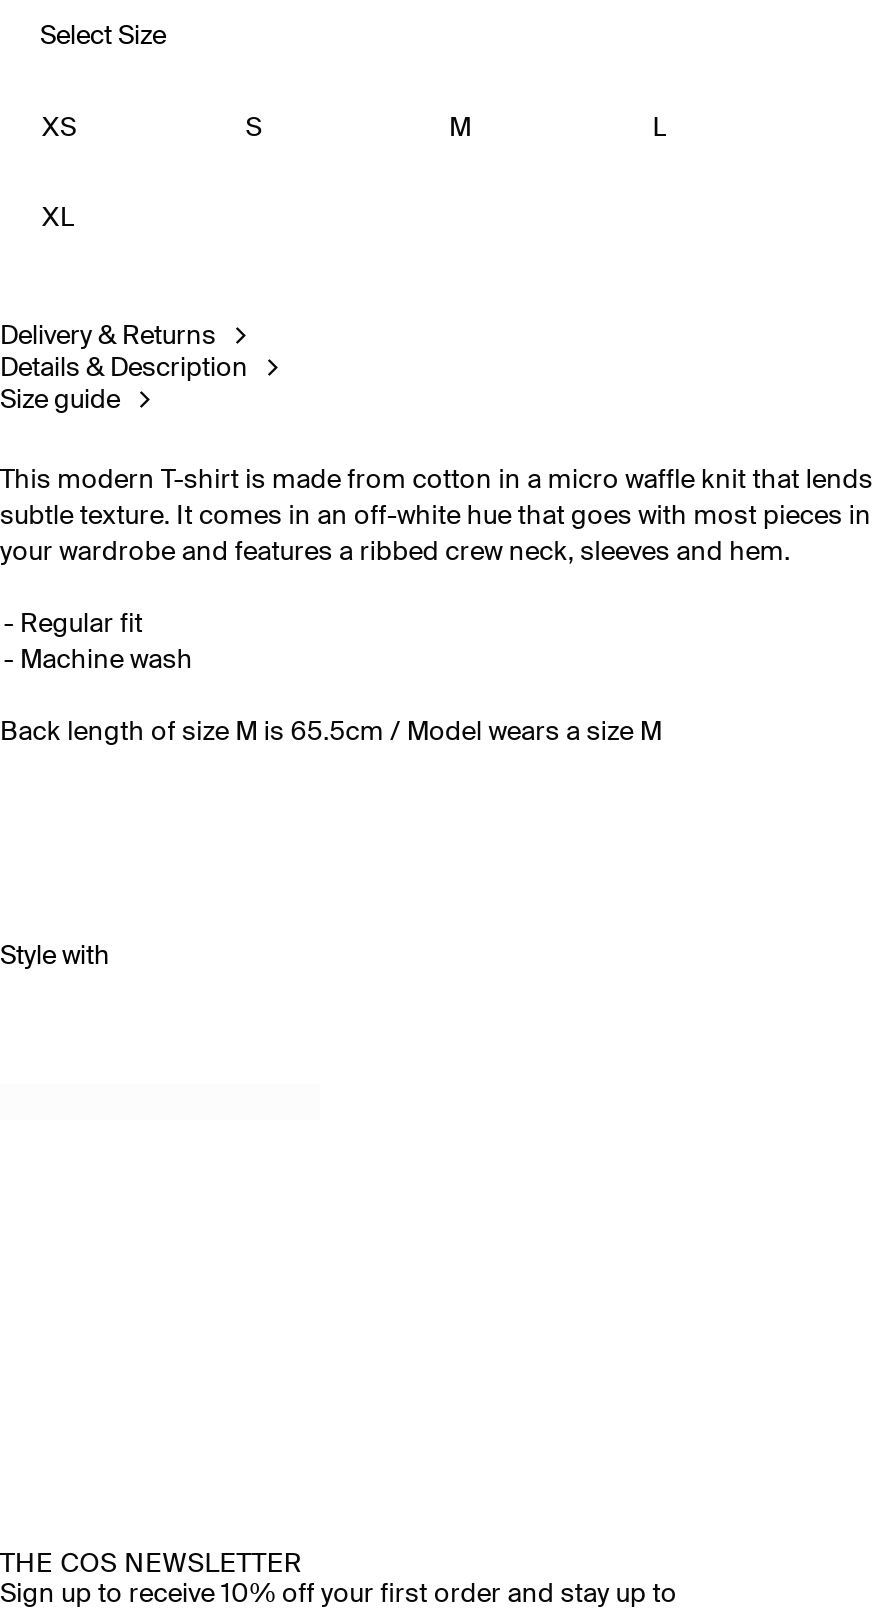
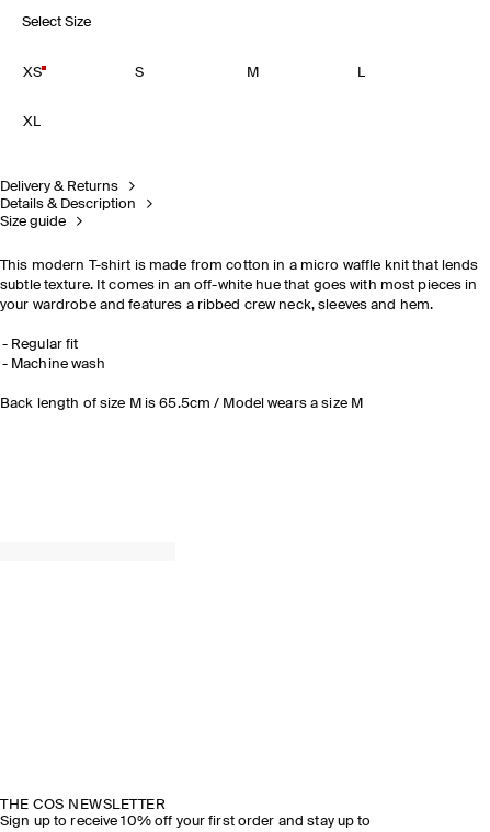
[0,944,110,970] Style with -> none

